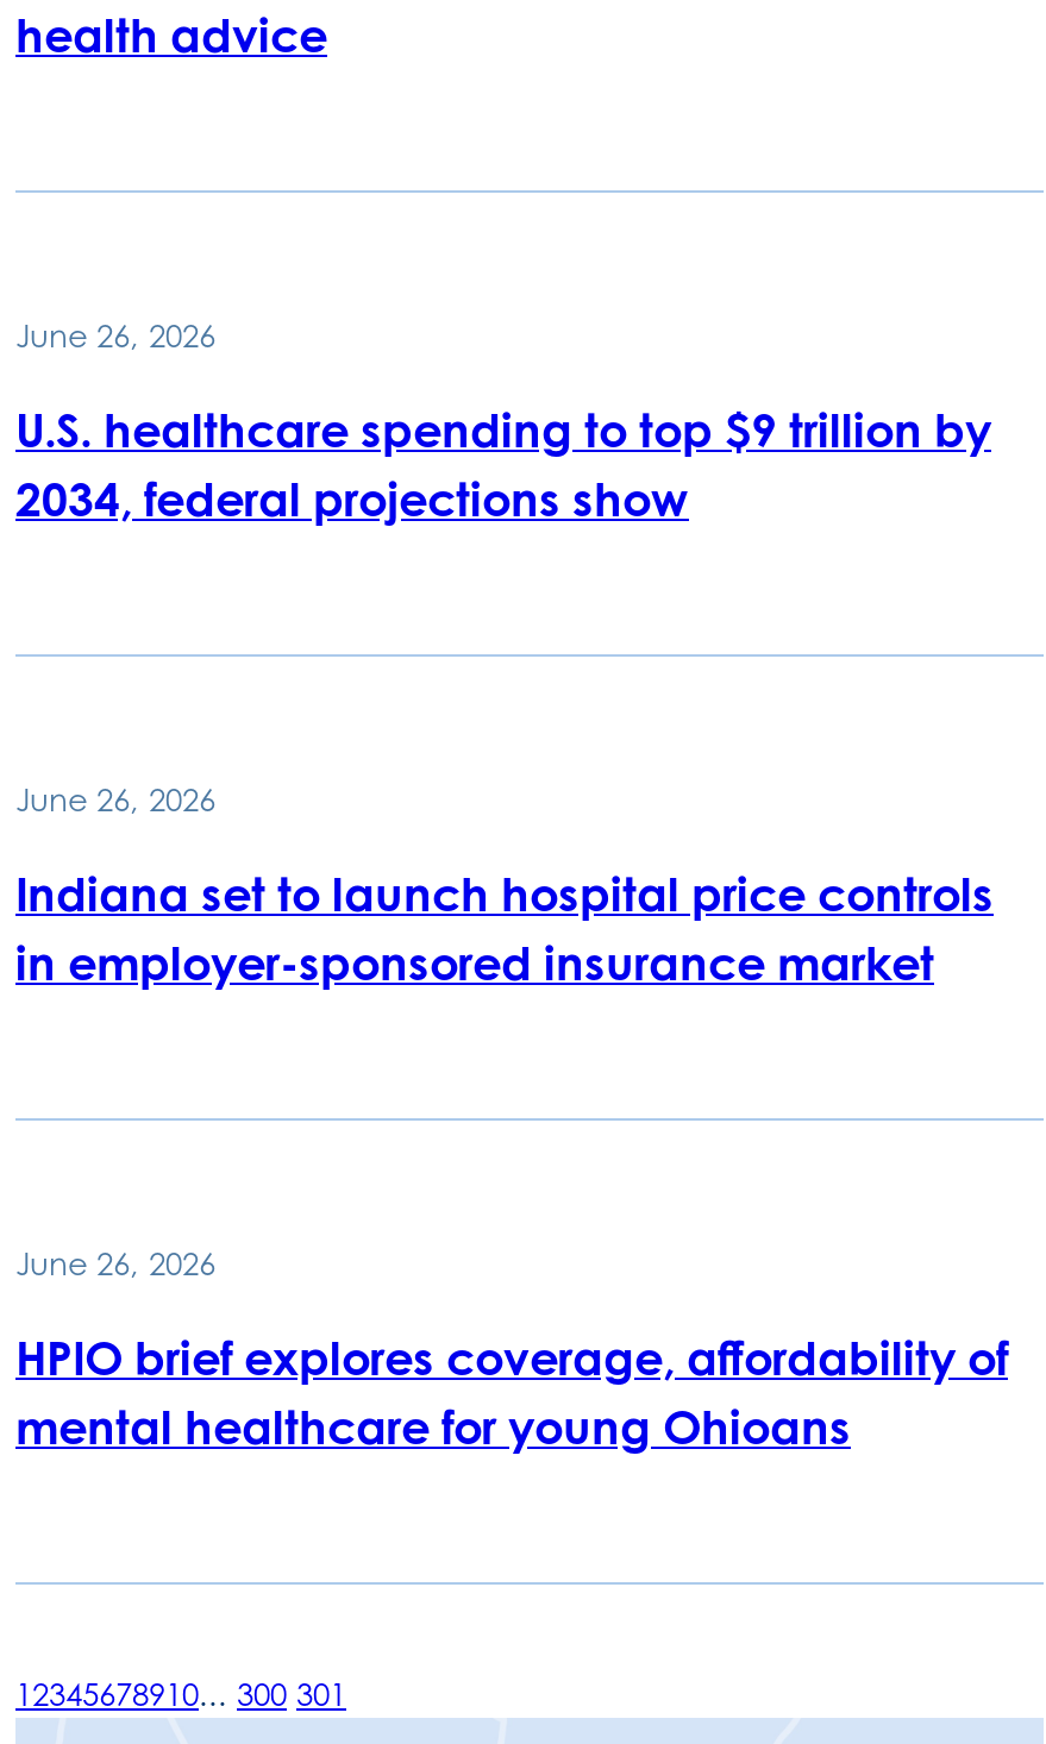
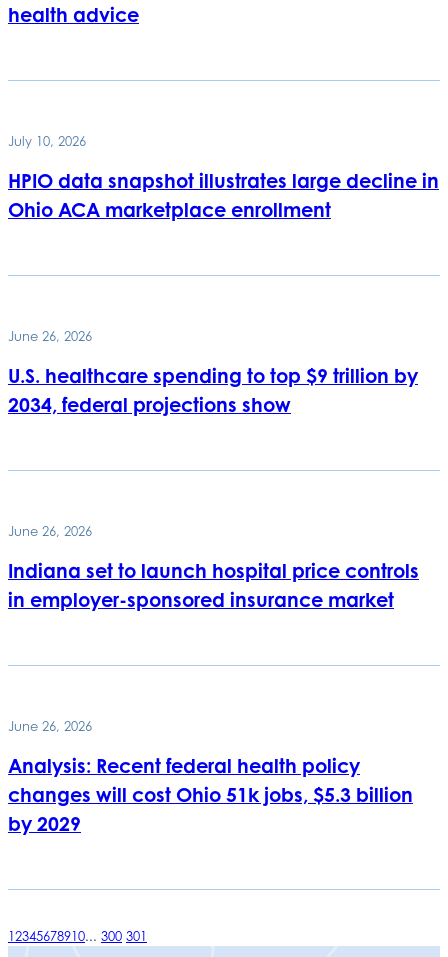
none -> [8,133,439,222] July 10, 2026 | HPIO data snapshot illustrates large decline in | Ohio ACA marketplace enrollment
[15,1330,1008,1456] HPIO brief explores coverage, affordability of | mental healthcare for young Ohioans -> [8,754,413,836] Analysis: Recent federal health policy | changes will cost Ohio 51k jobs, $5.3 billion | by 2029

